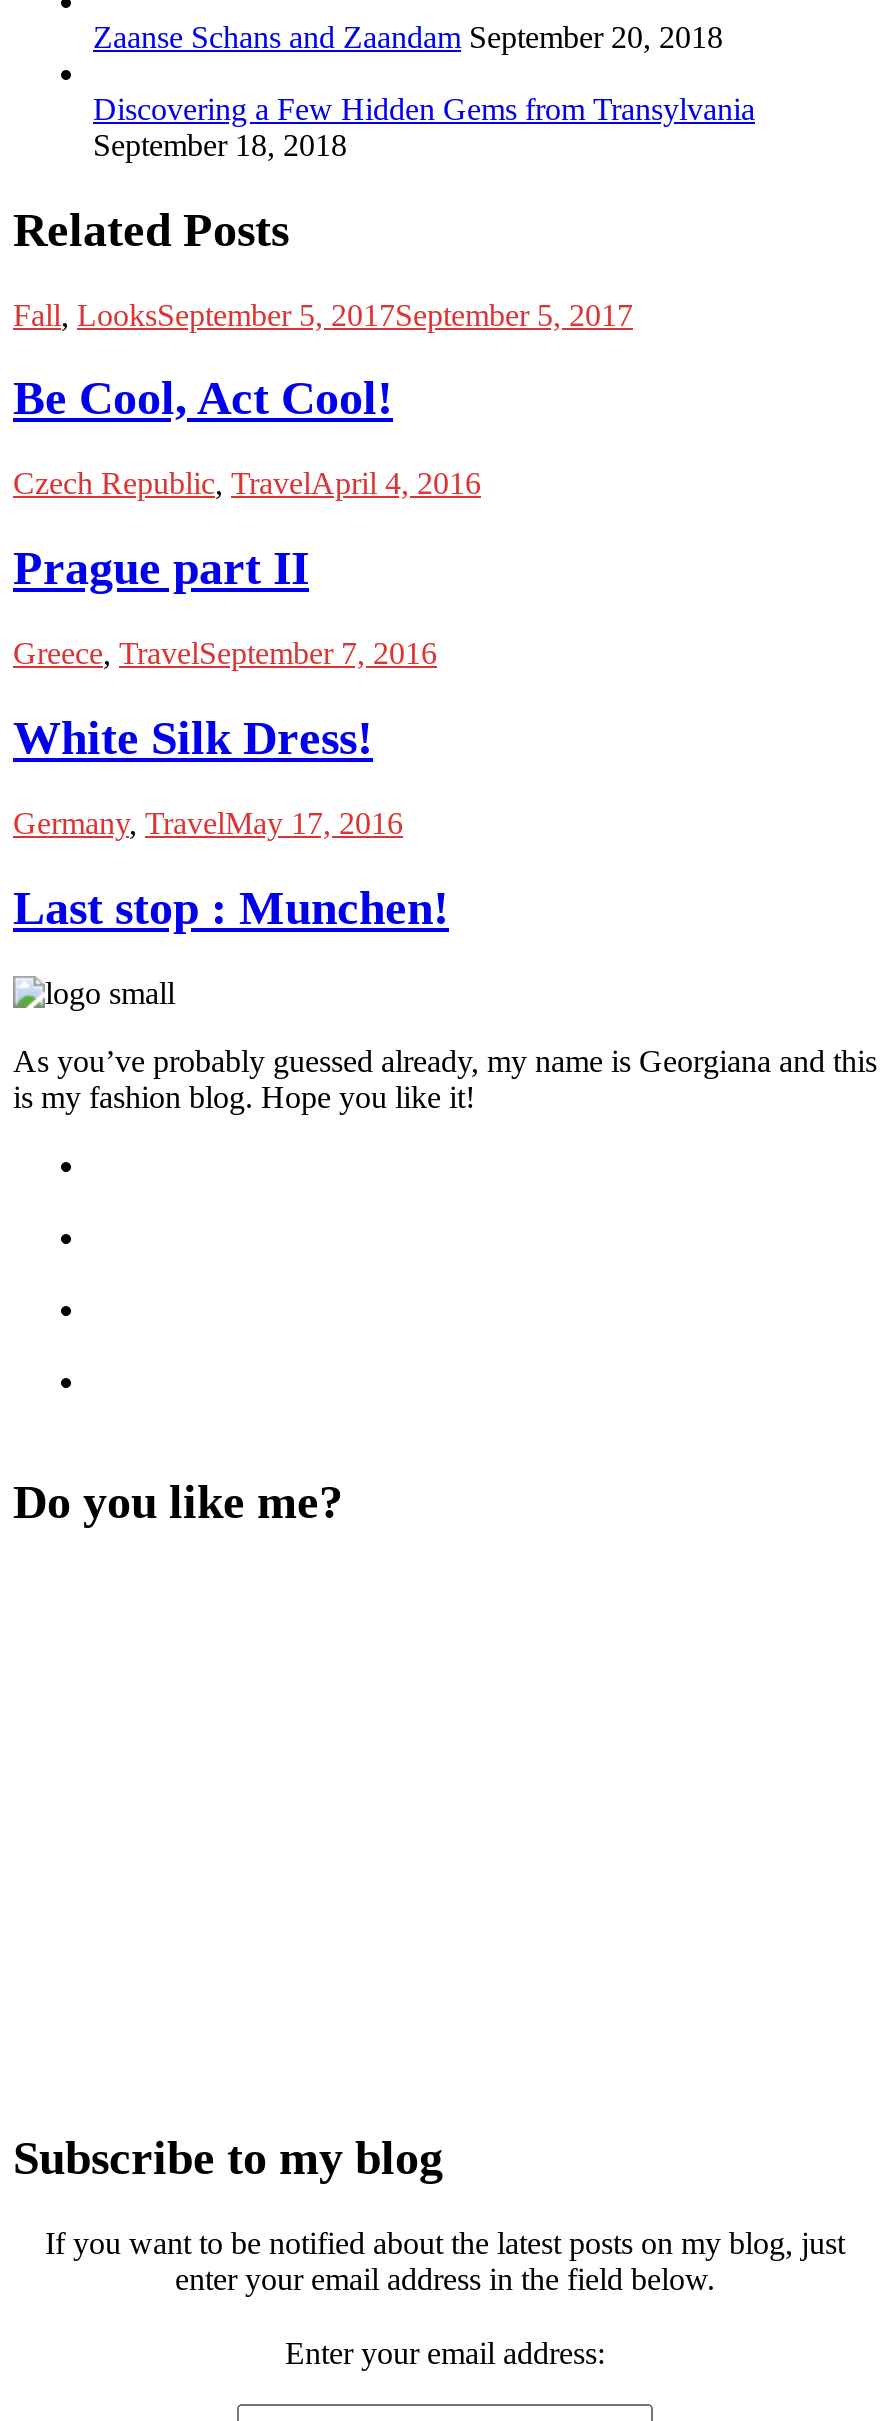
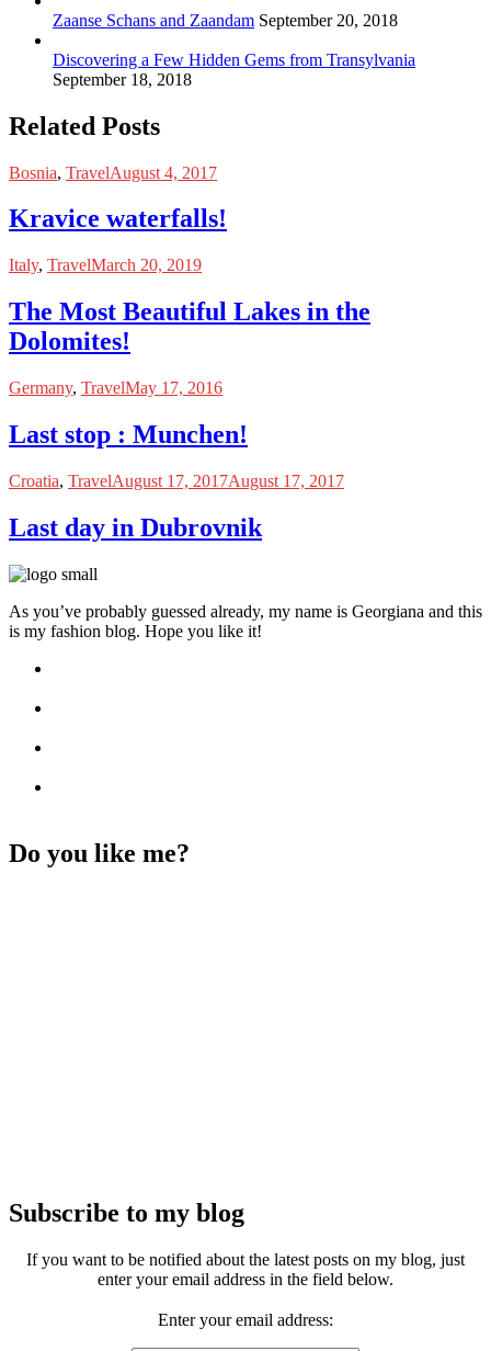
[13,297,633,764] Fall, LooksSeptember 5, 2017September 5, 2017 | Be Cool, Act Cool! | Czech Republic, TravelApril 4, 2016 | Prague part II | Greece, TravelSeptember 7, 2016 | White Silk Dress! -> [9,163,370,356] Bosnia, Travel August 4, 2017 | Kravice waterfalls! | Italy, TravelMarch 20, 2019 | The Most Beautiful Lakes in the | Dolomites!
moved [13,806,449,934] -> [9,378,248,449]: Germany, TravelMay 17, 2016 | Last stop : Munchen!
none -> [9,471,344,541] Croatia, Travel August 17, 2017August 17, 2017 | Last day in Dubrovnik

